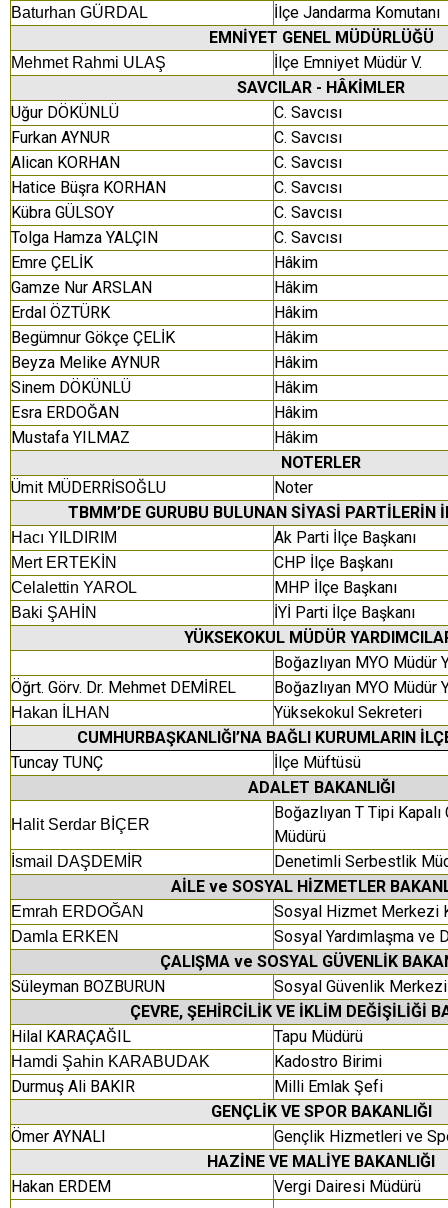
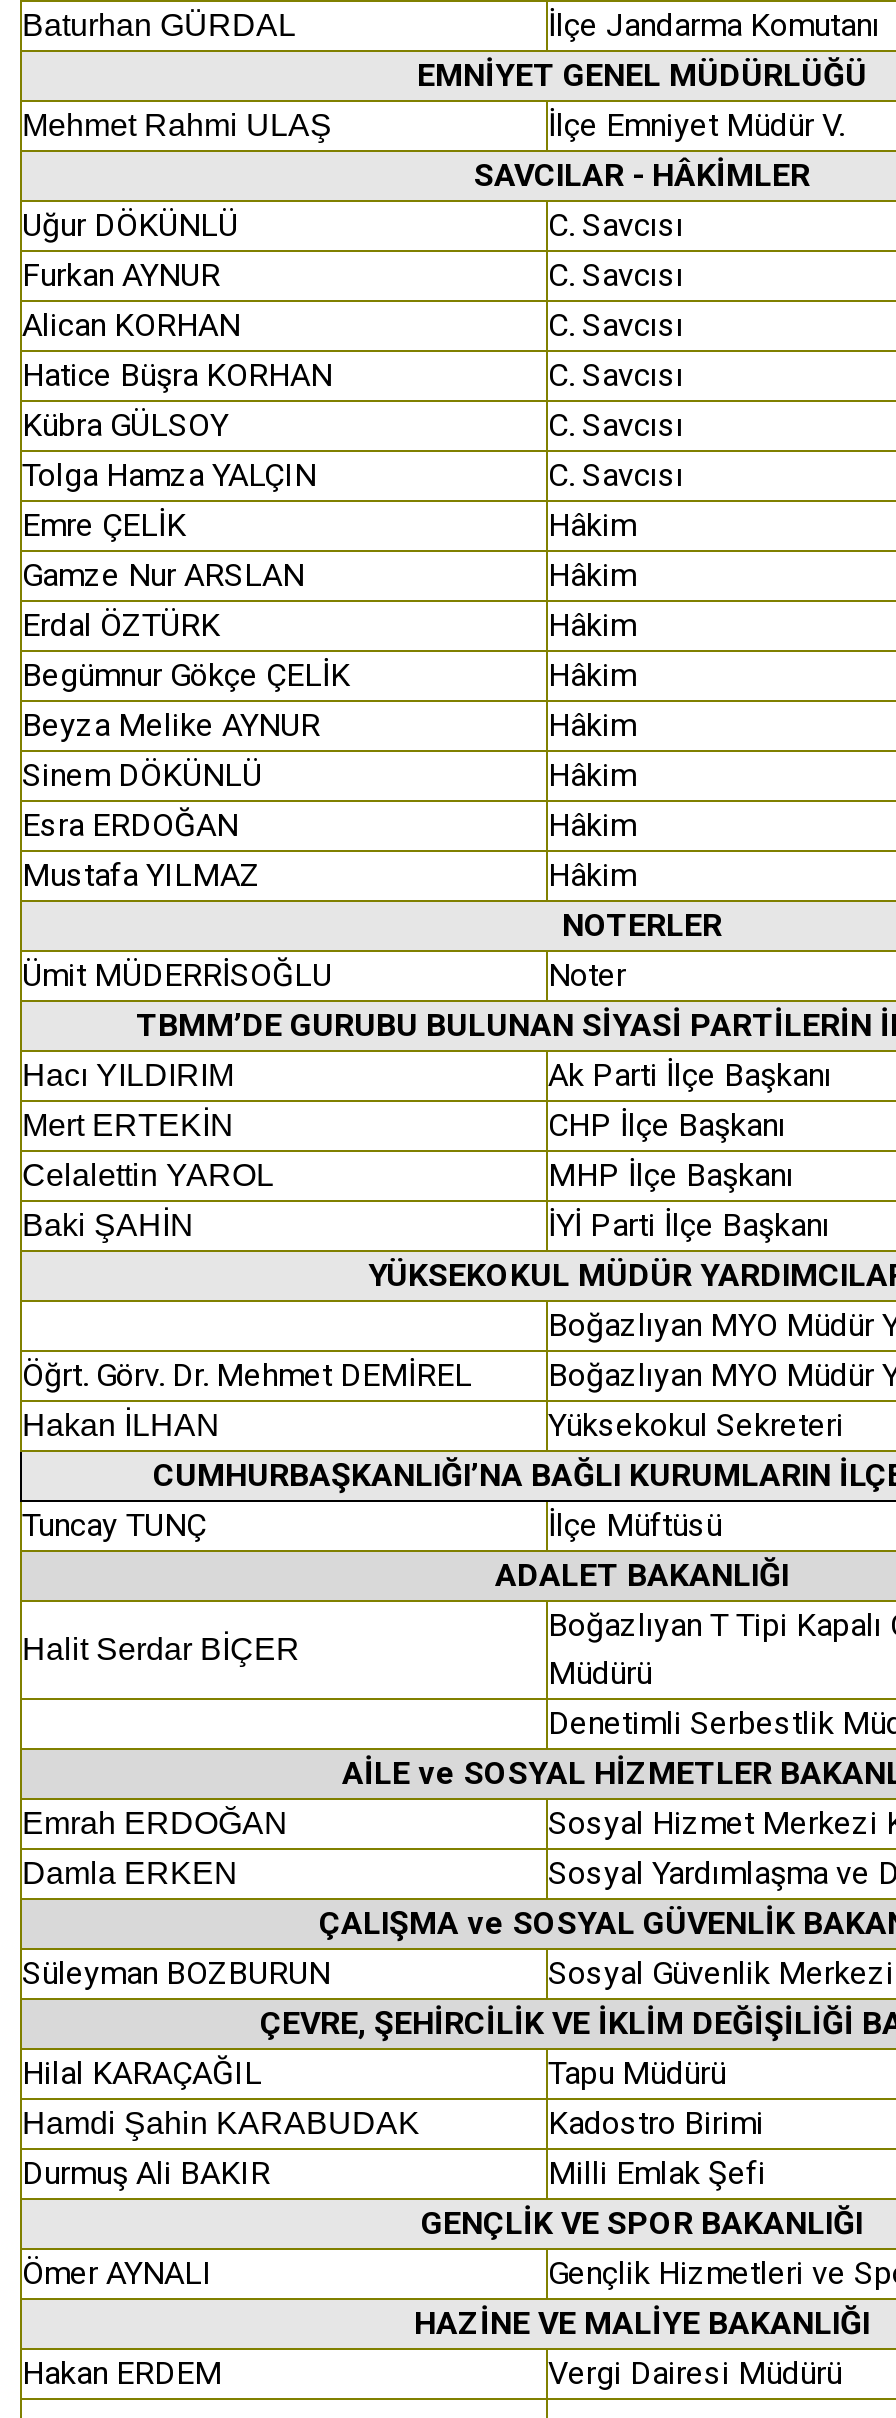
[11,853,143,870] İsmail DAŞDEMİR -> none

